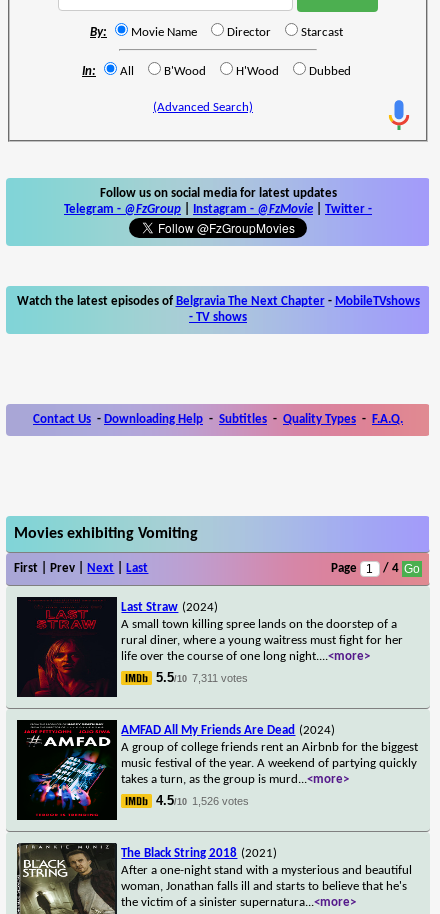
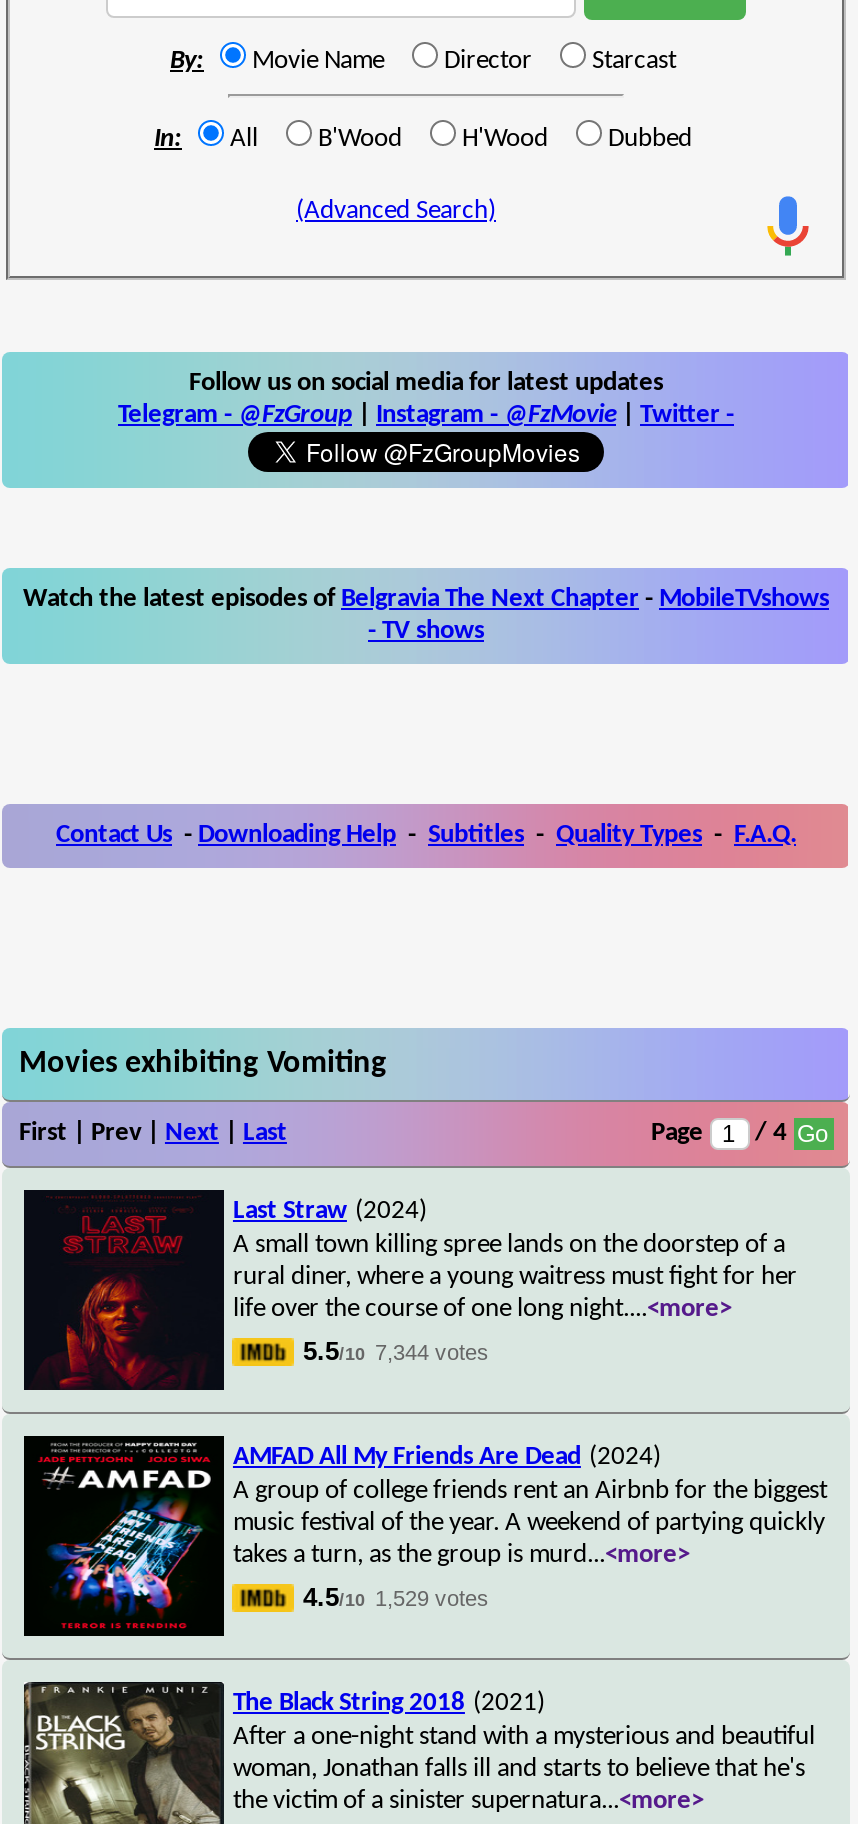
[156,670,248,685] 5.5/10 7,311 votes -> [303,1335,489,1365] 5.5/10 7,344 votes
[156,793,249,808] 4.5/10 1,526 votes -> [303,1581,489,1611] 4.5/10 1,529 votes

